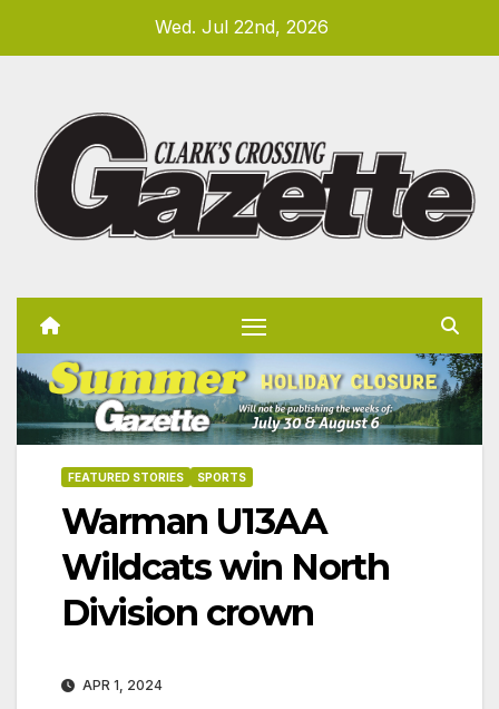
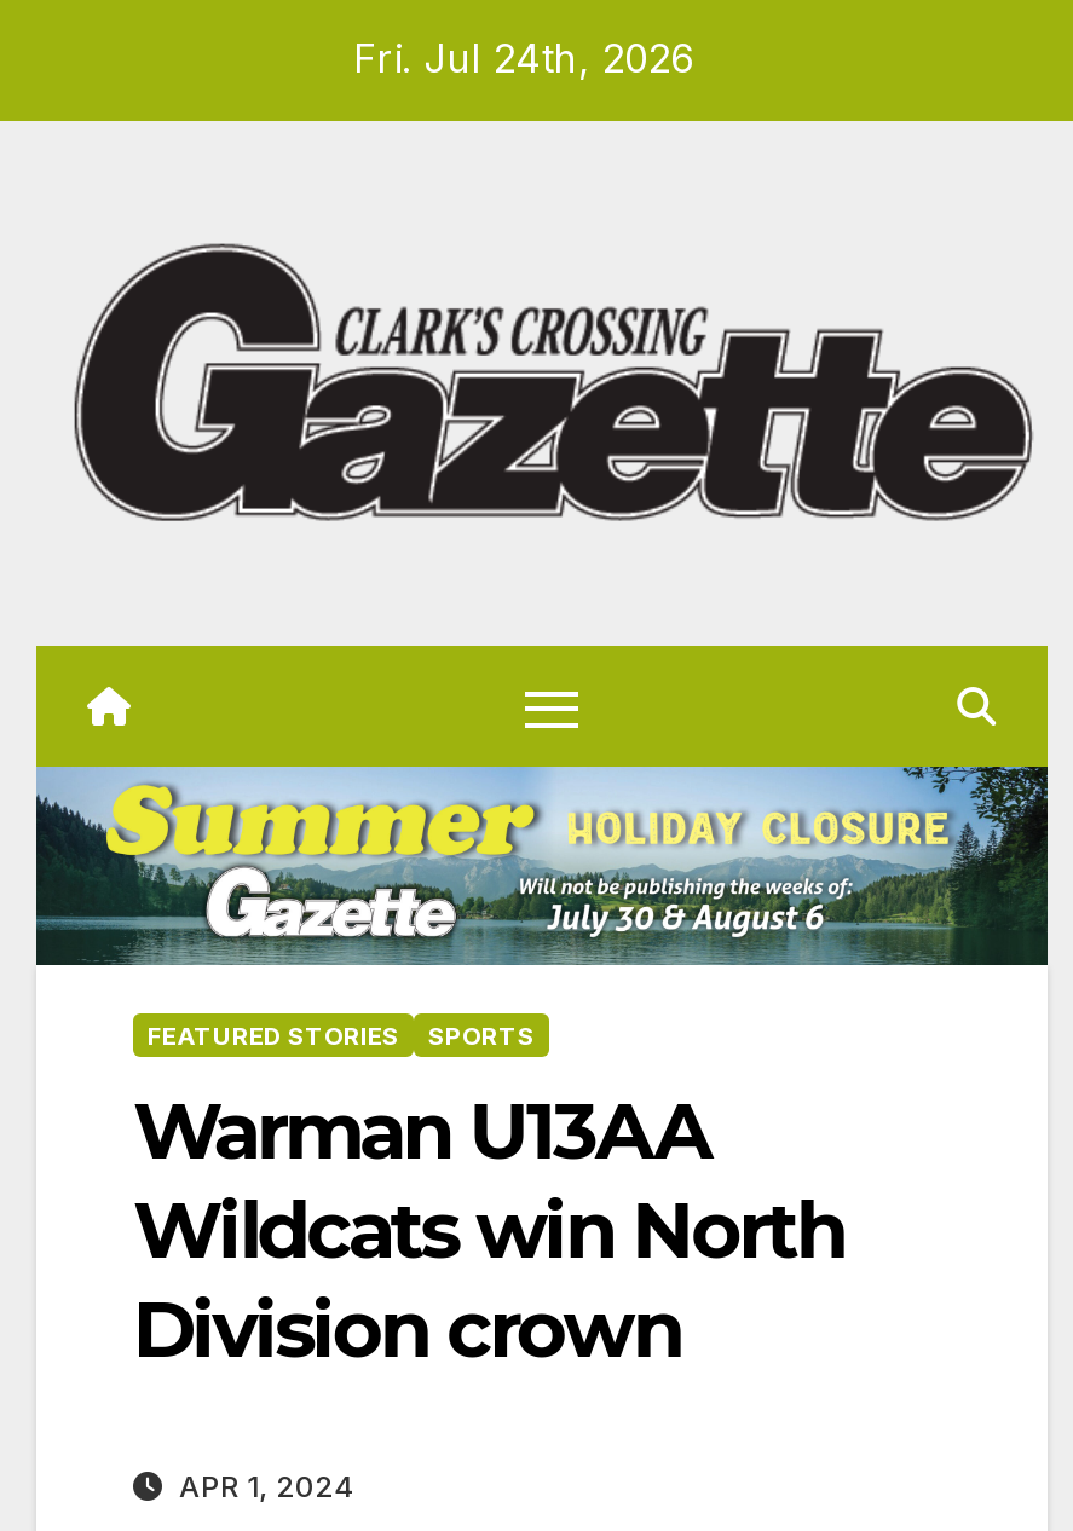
[154,16,328,38] Wed. Jul 22nd, 2026 -> [353,34,694,82] Fri. Jul 24th, 2026

